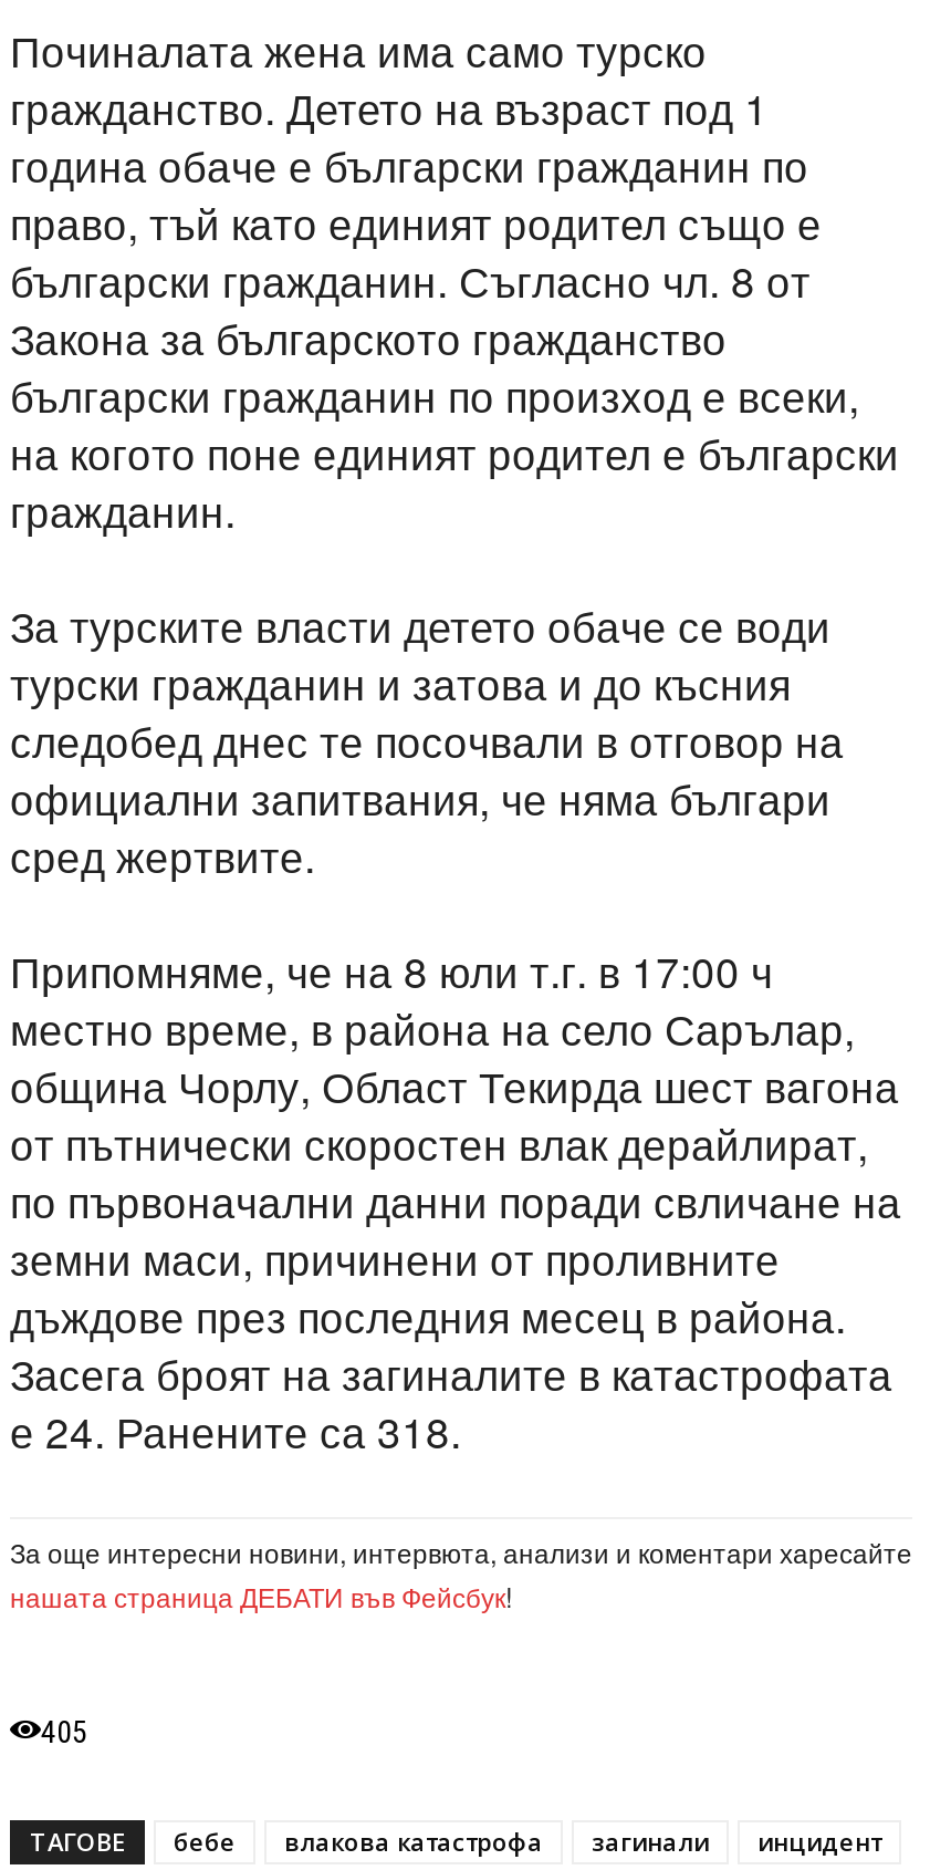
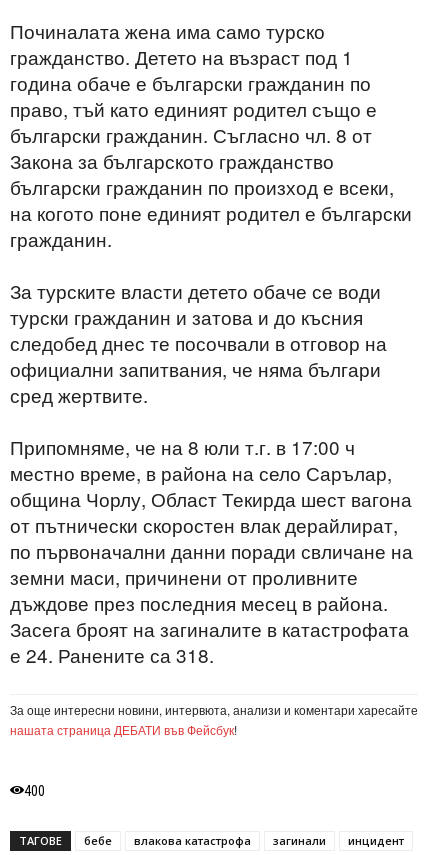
[41,1714,87,1749] 405 -> [24,783,45,799] 400

